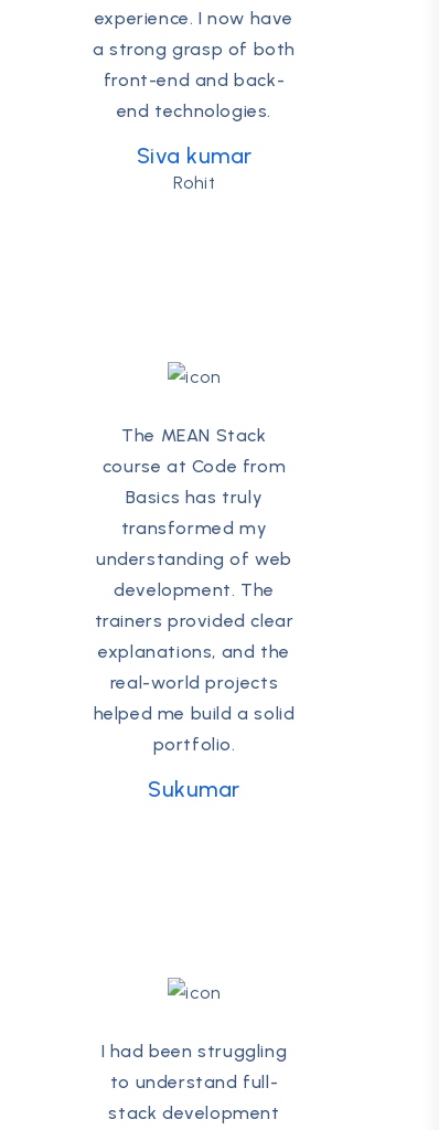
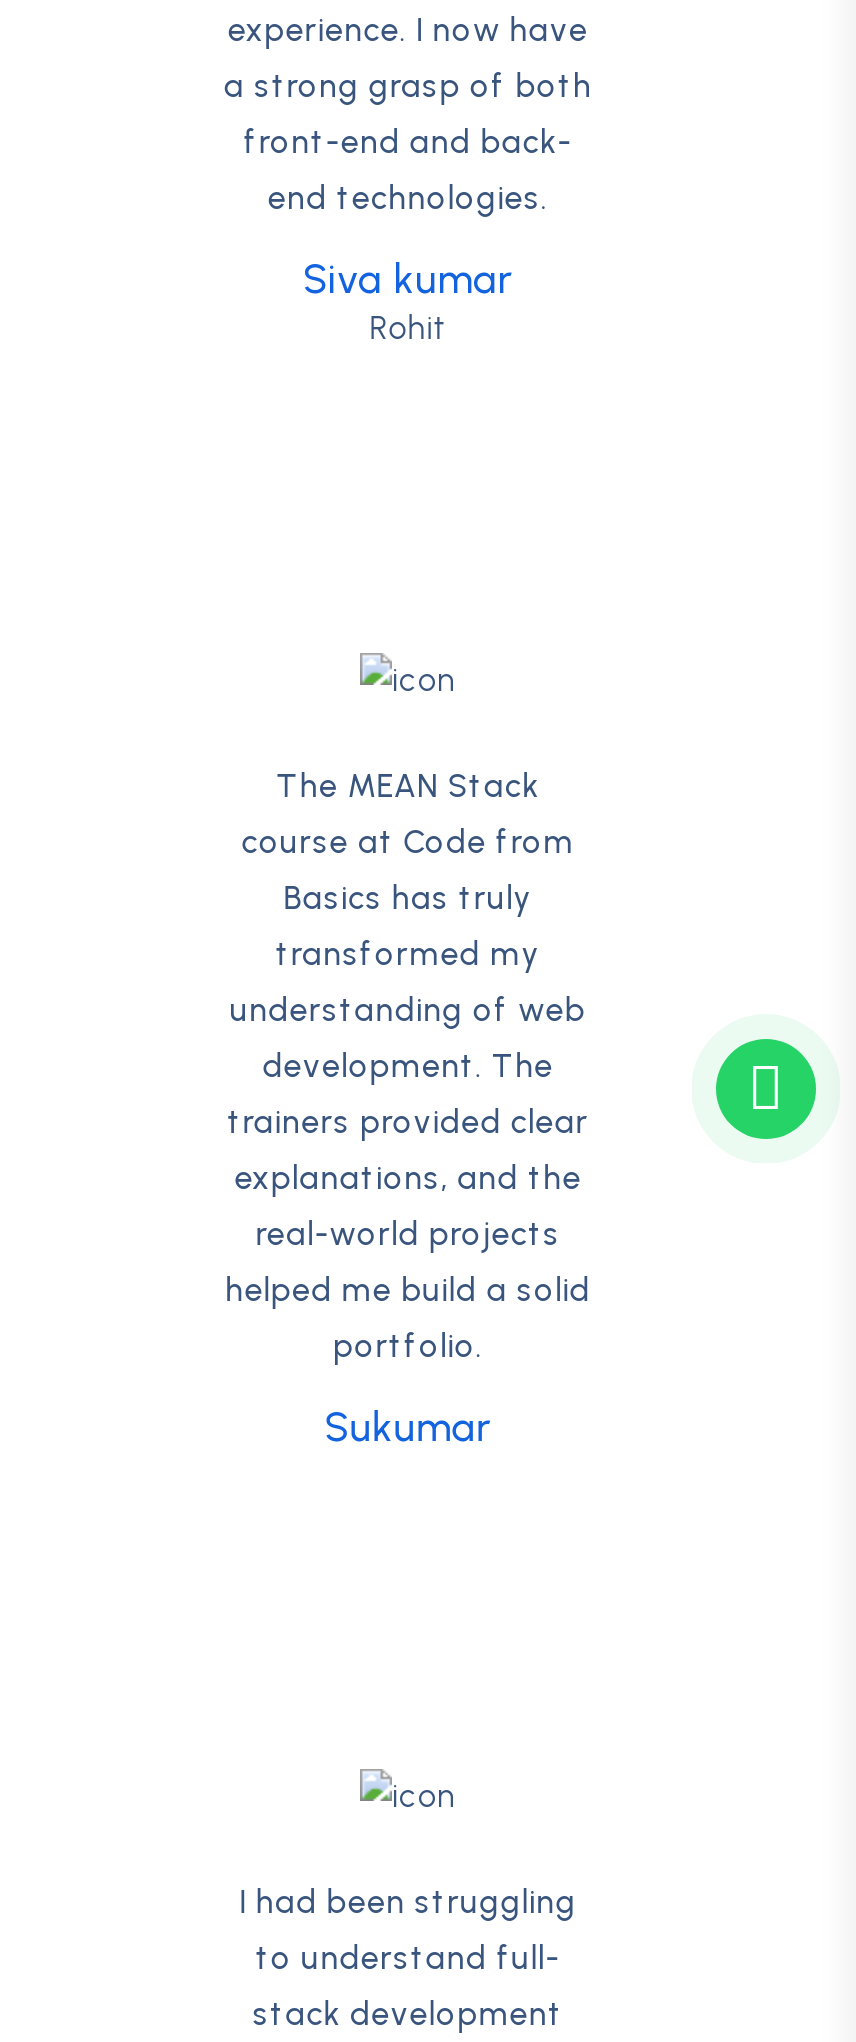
none -> [692,1015,838,1163] [image]

